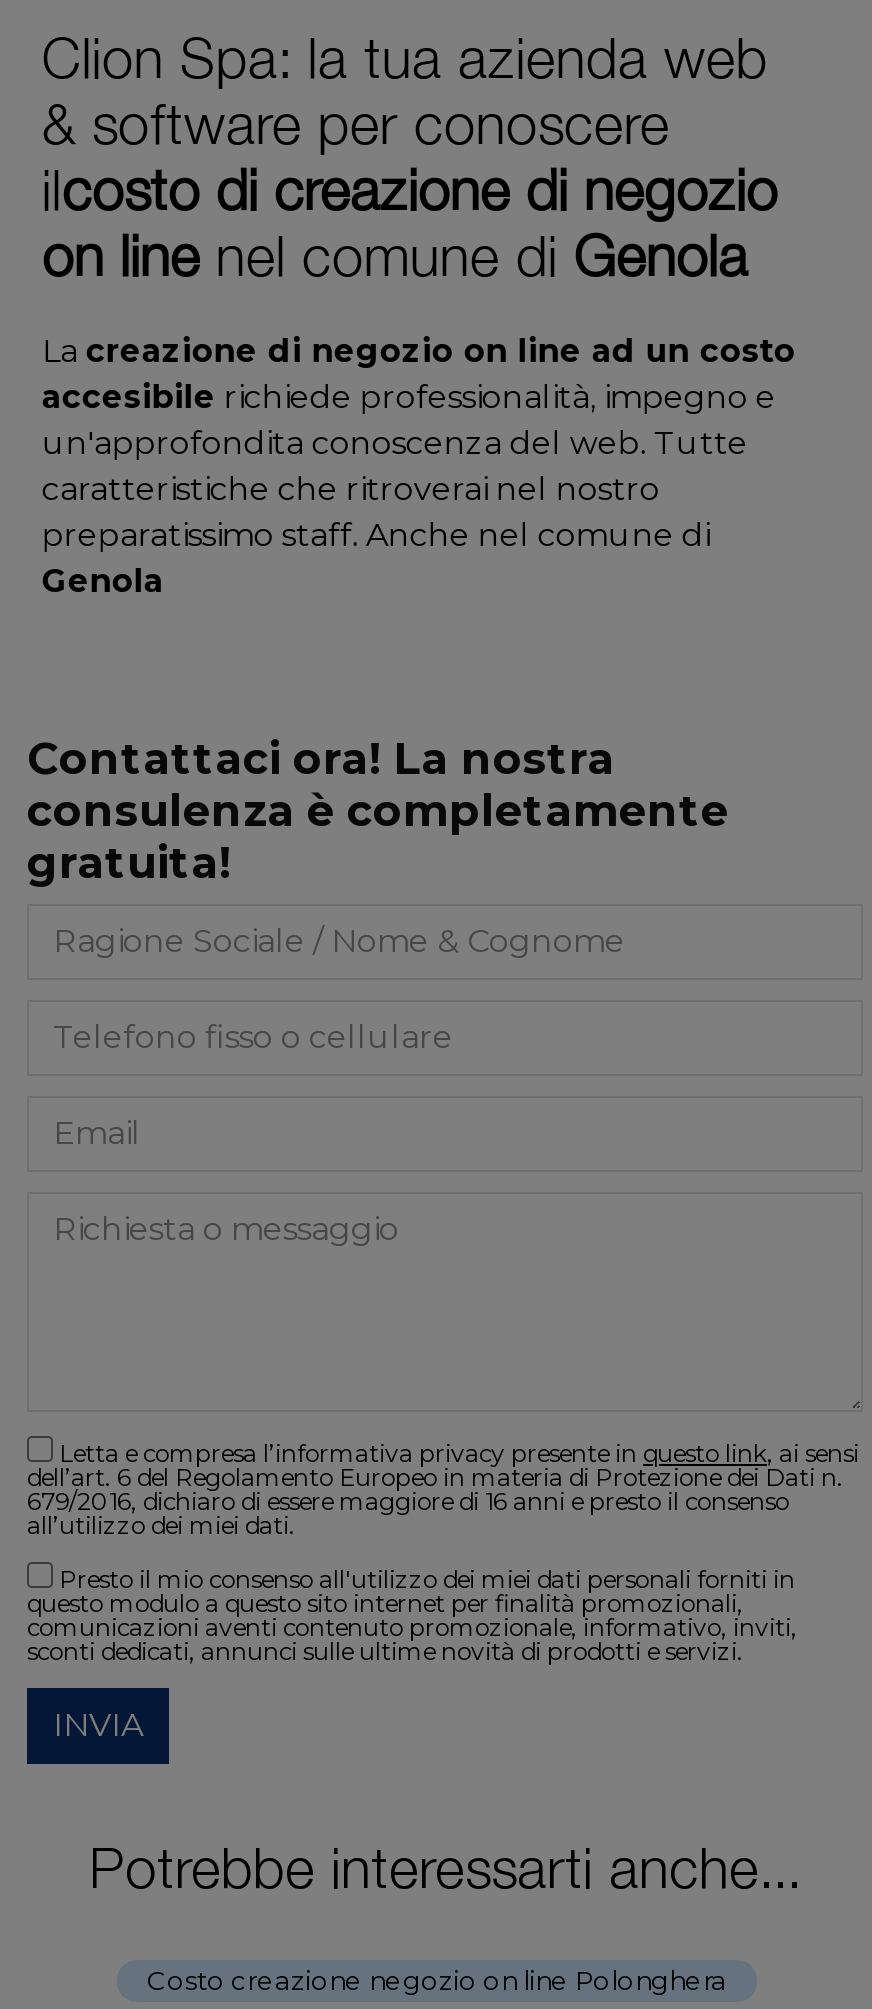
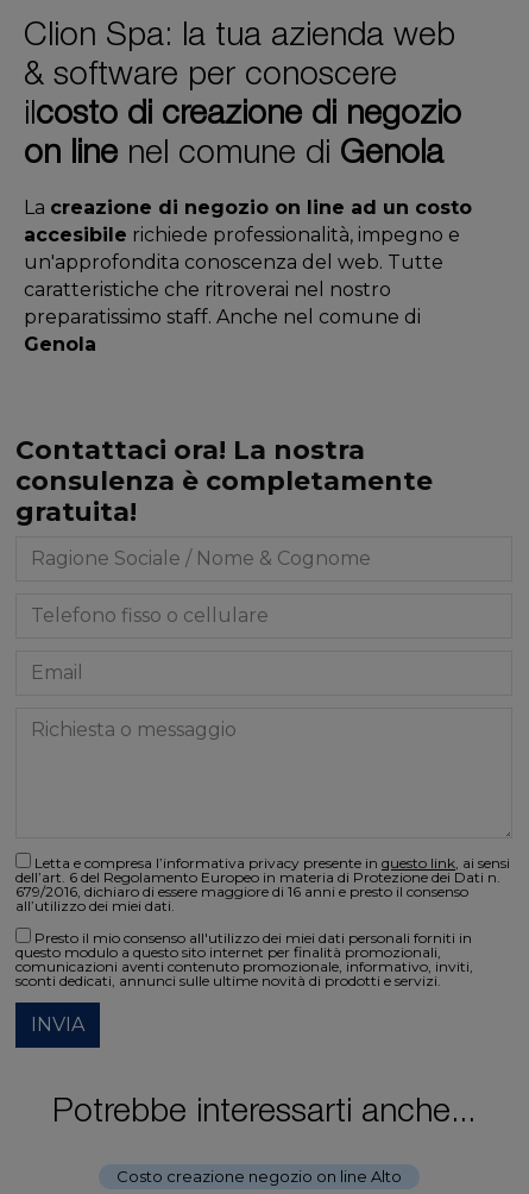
[147,1963,727,1995] Costo creazione negozio on line Polonghera -> [116,1166,402,1185] Costo creazione negozio on line Alto

